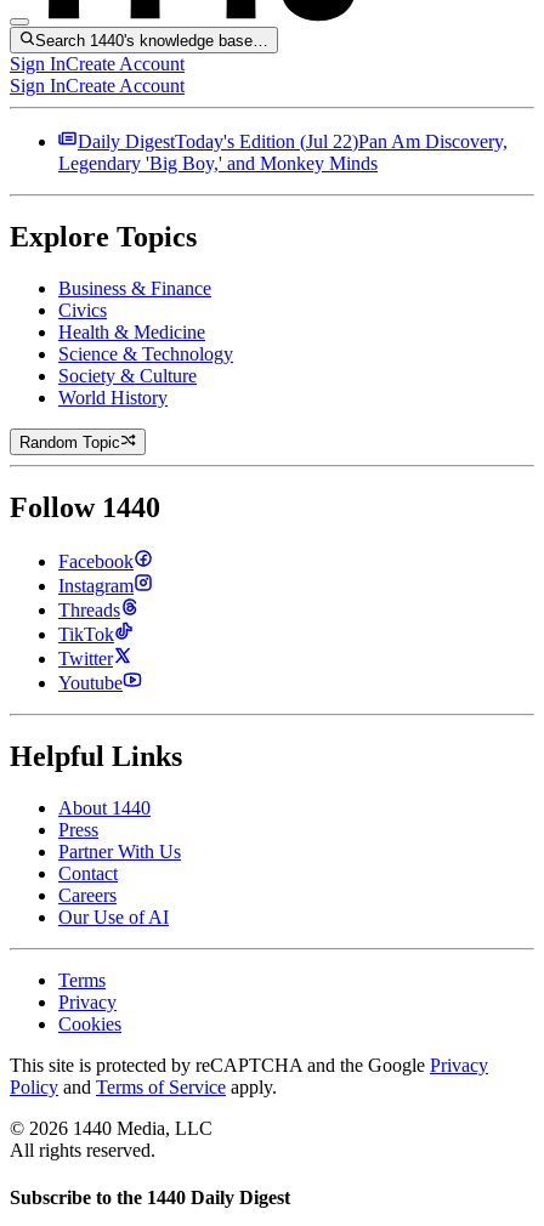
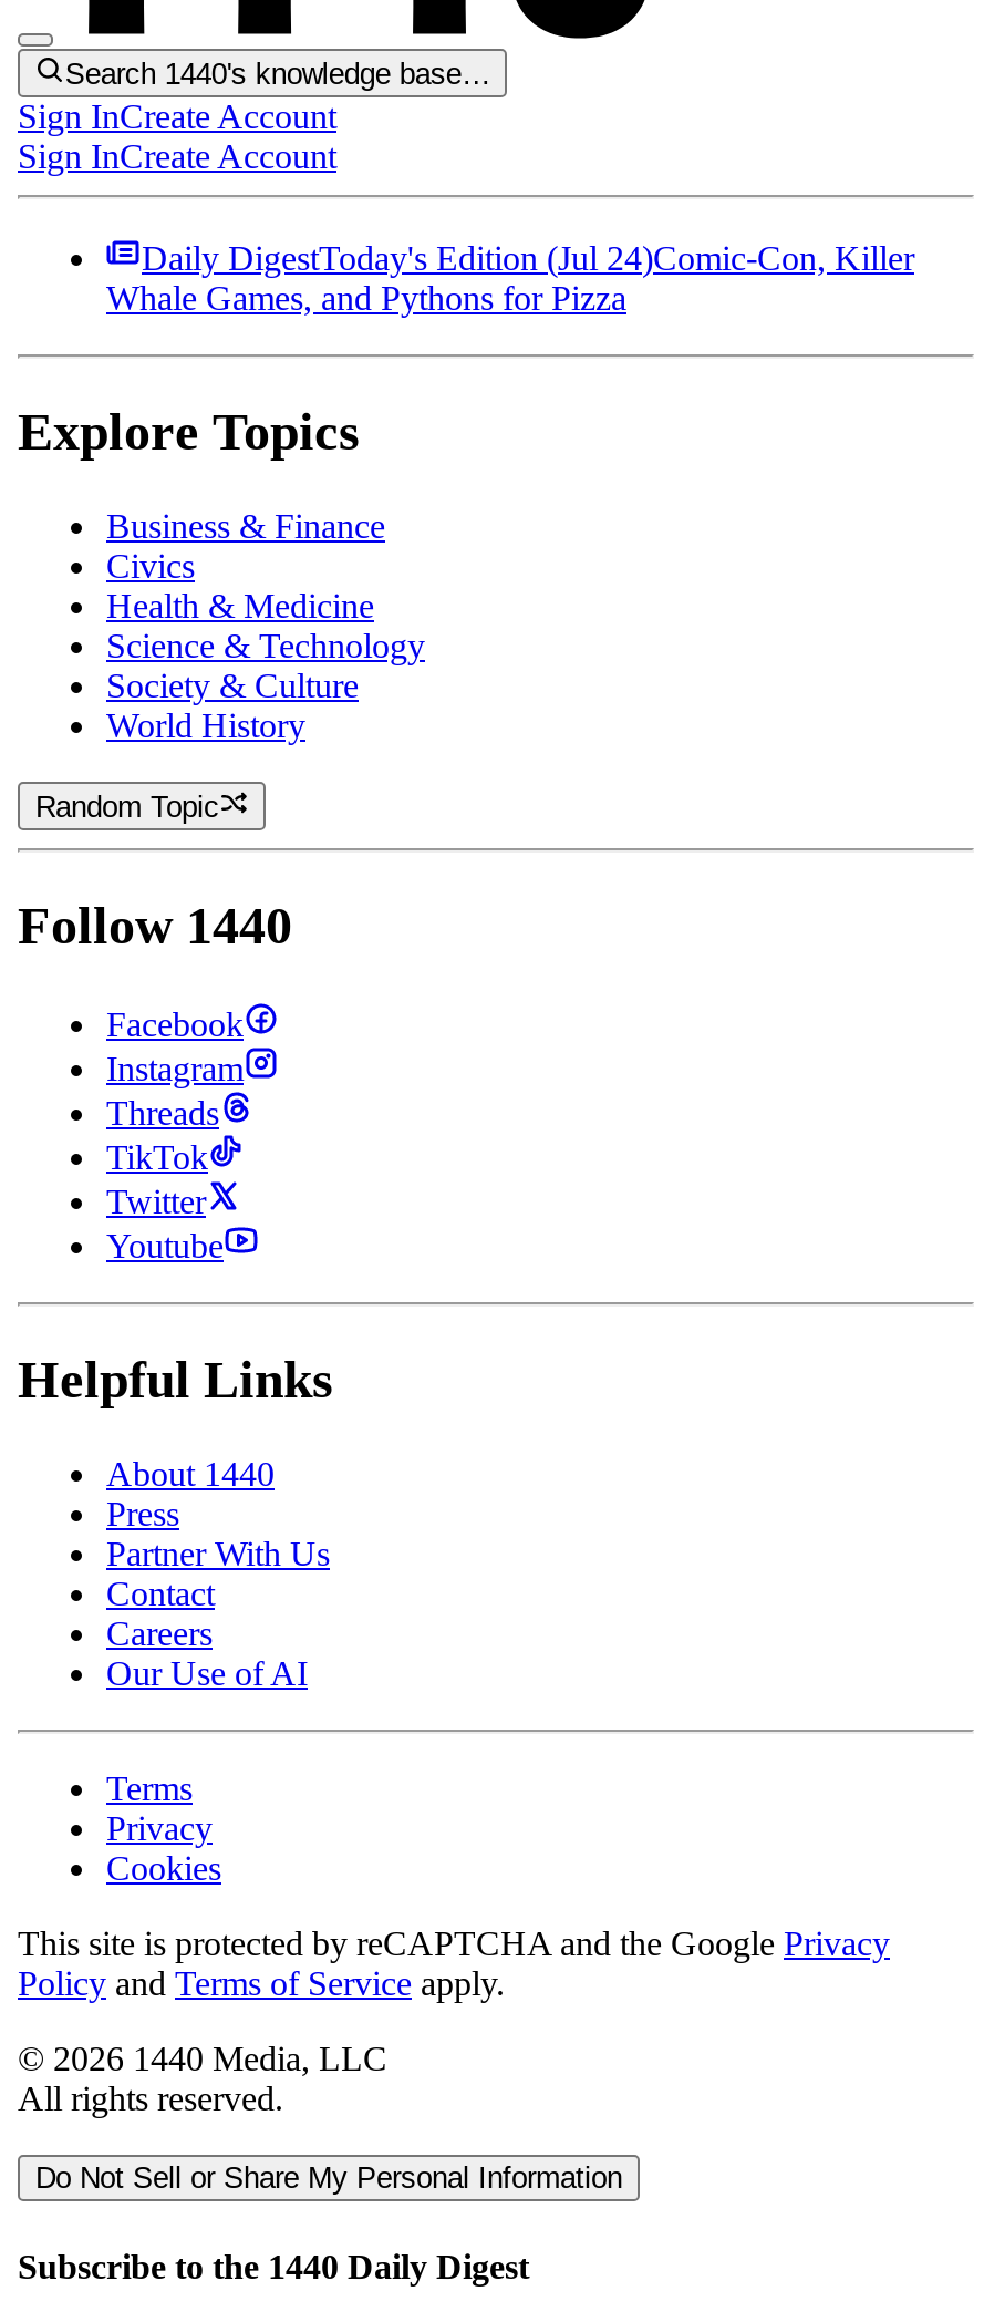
[58,131,508,174] Daily DigestToday's Edition (Jul 22)Pan Am Discovery, | Legendary 'Big Boy,' and Monkey Minds -> [106,240,914,317] Daily DigestToday's Edition (Jul 24)Comic-Con, Killer | Whale Games, and Pythons for Pizza
none -> [35,2162,622,2195] Do Not Sell or Share My Personal Information

